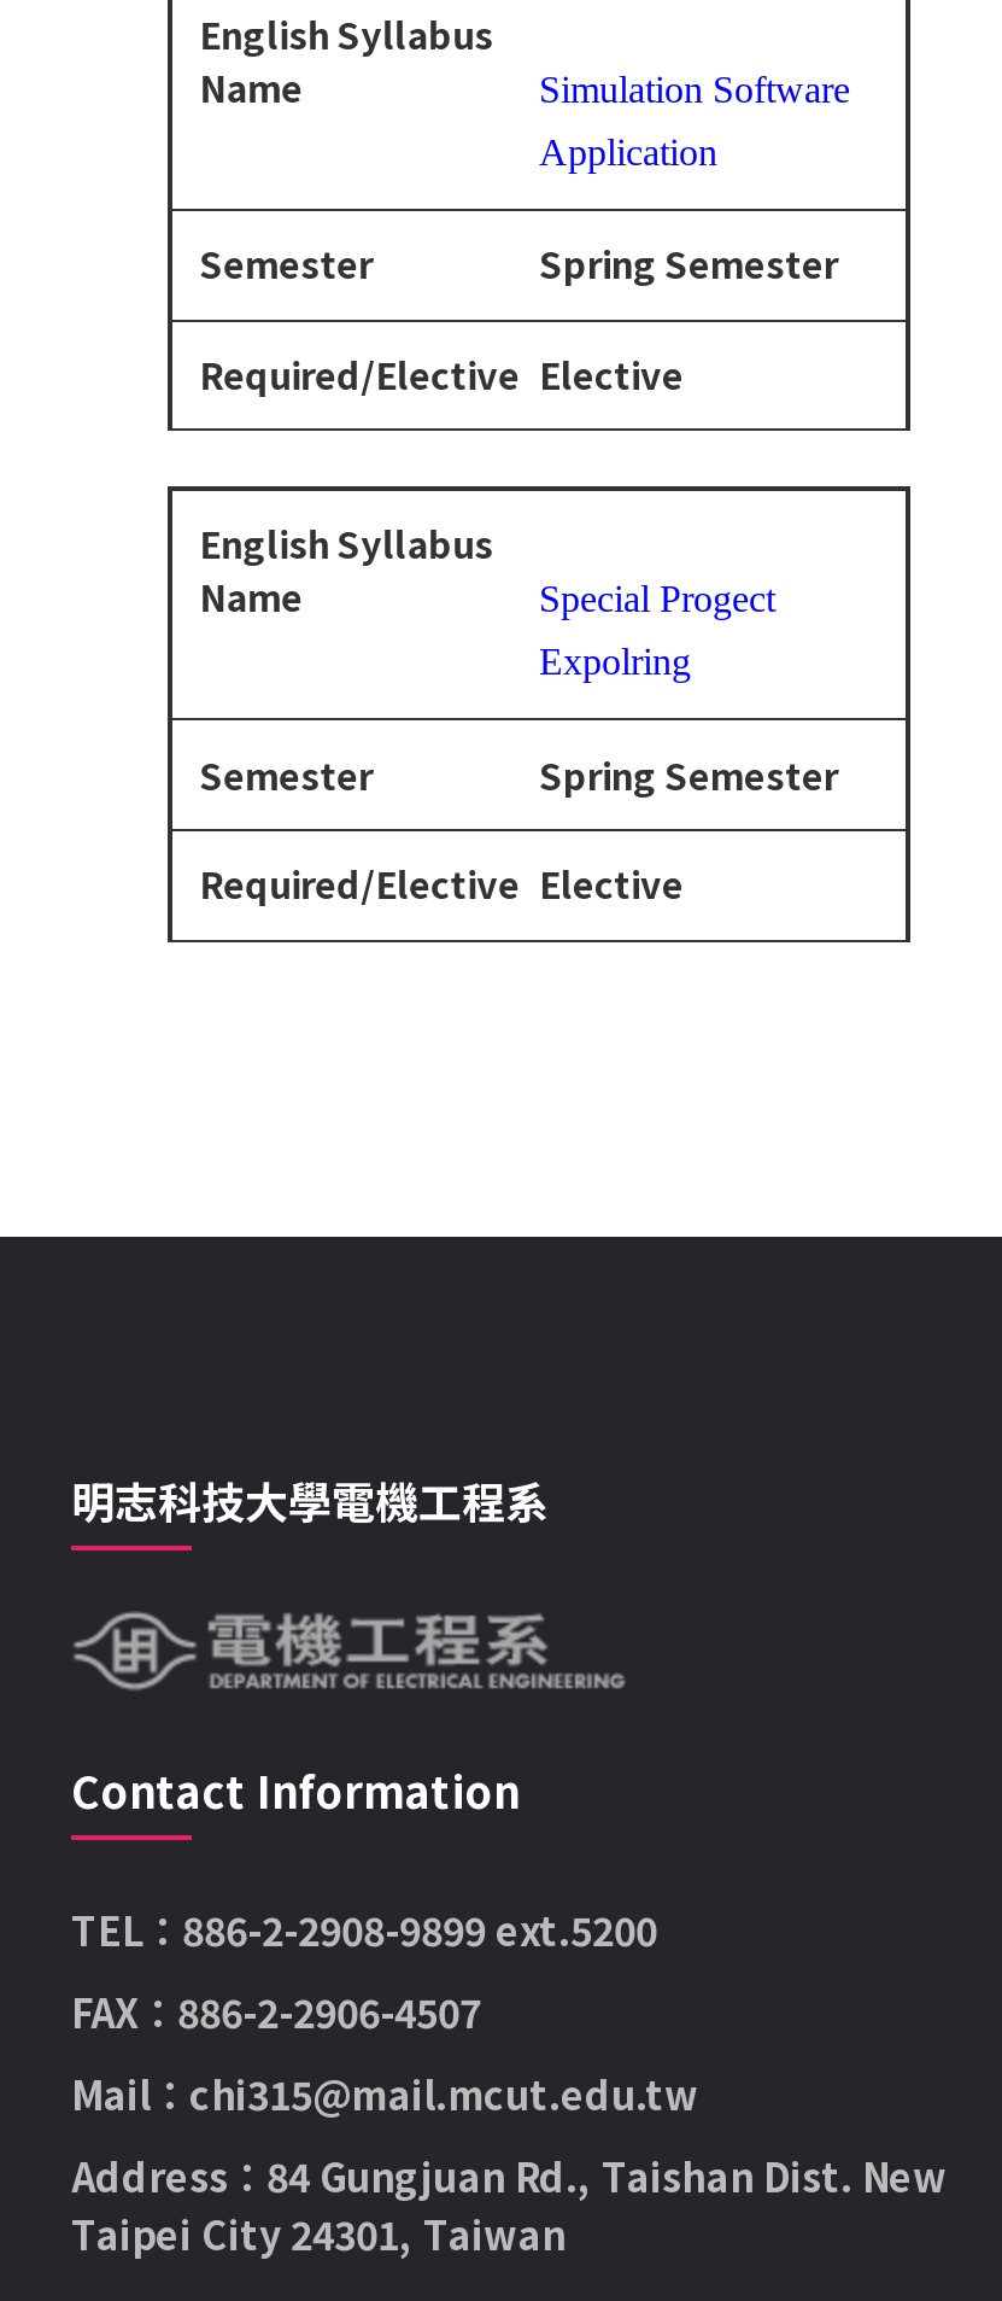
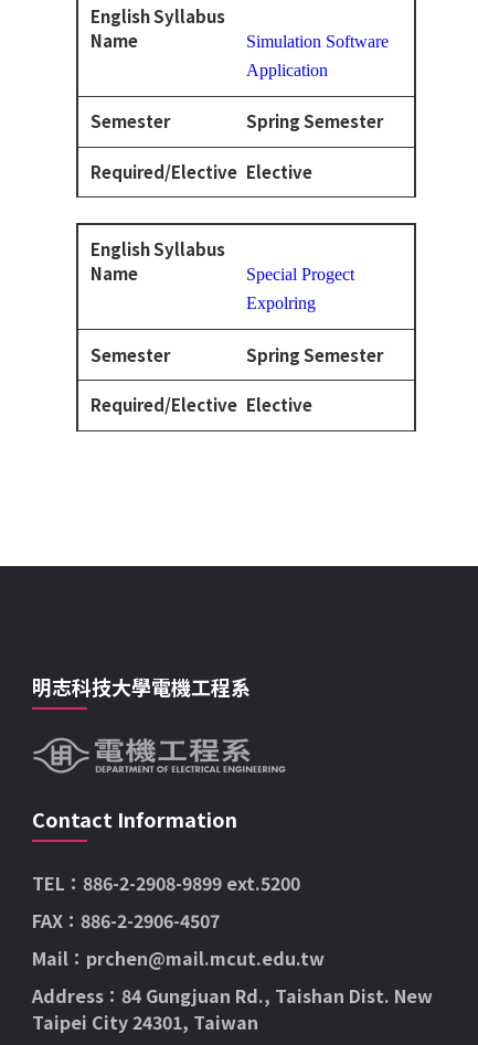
[71,2064,698,2122] Mail：chi315@mail.mcut.edu.tw -> [32,944,325,971] Mail：prchen@mail.mcut.edu.tw

